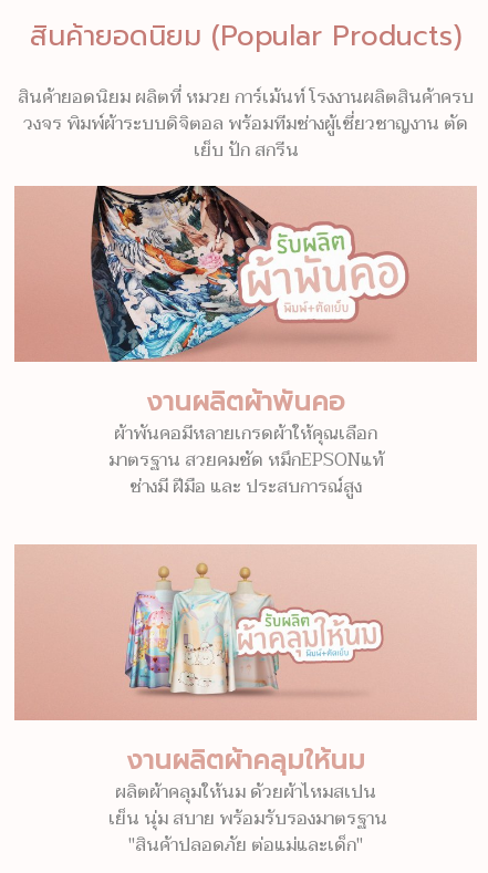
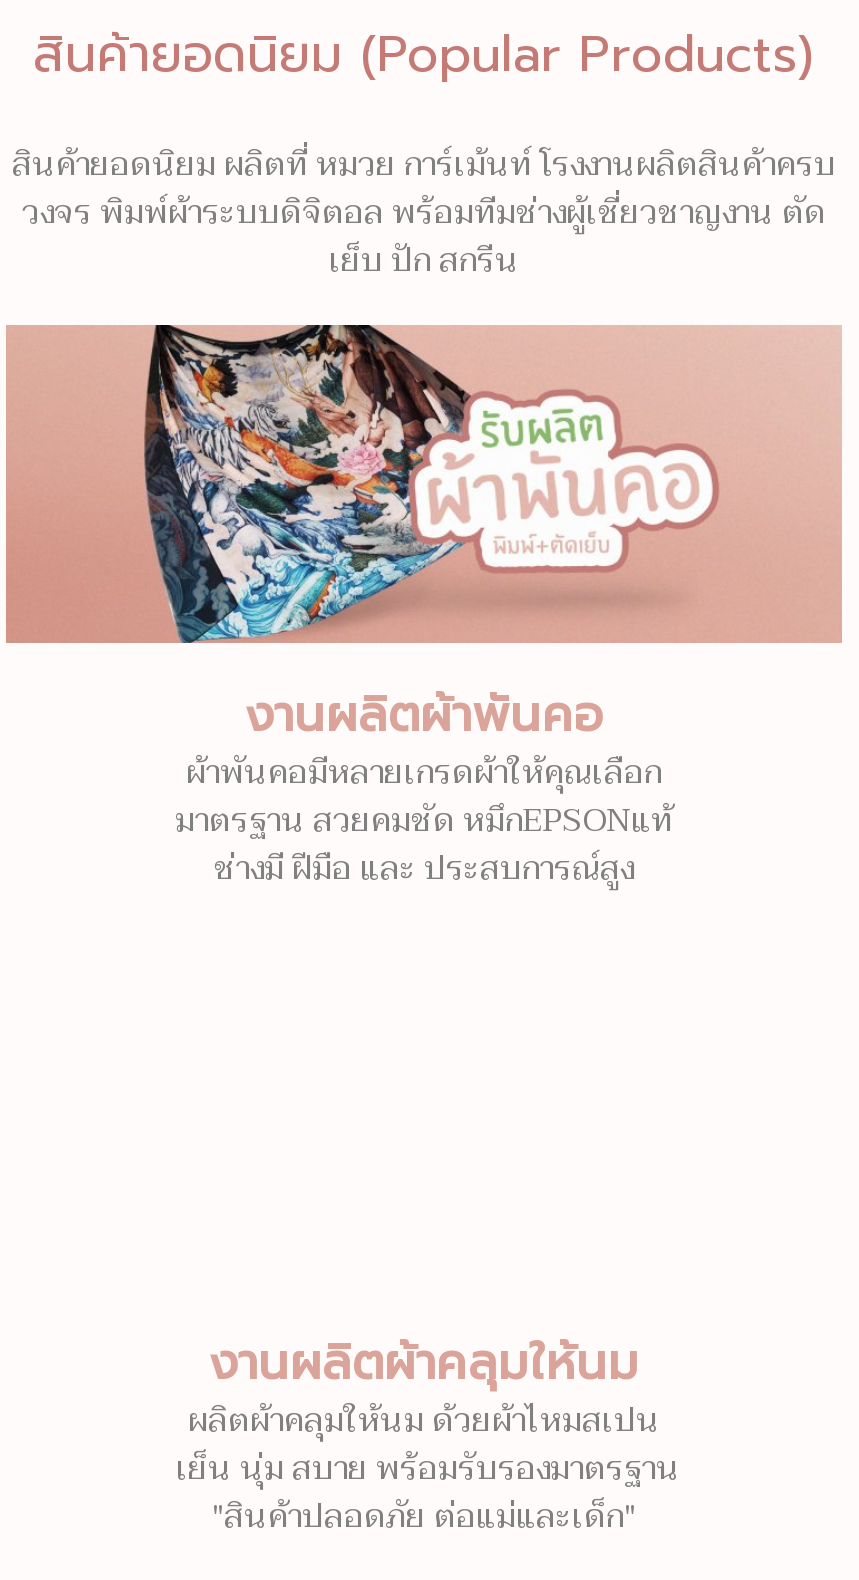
[13,544,477,721] [image] -> none

